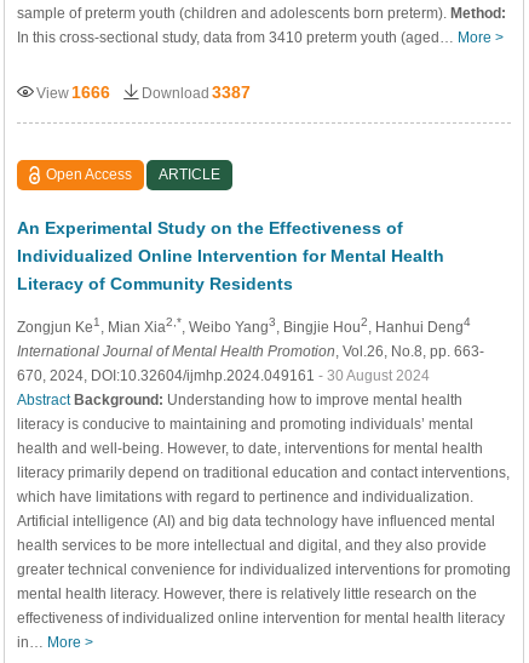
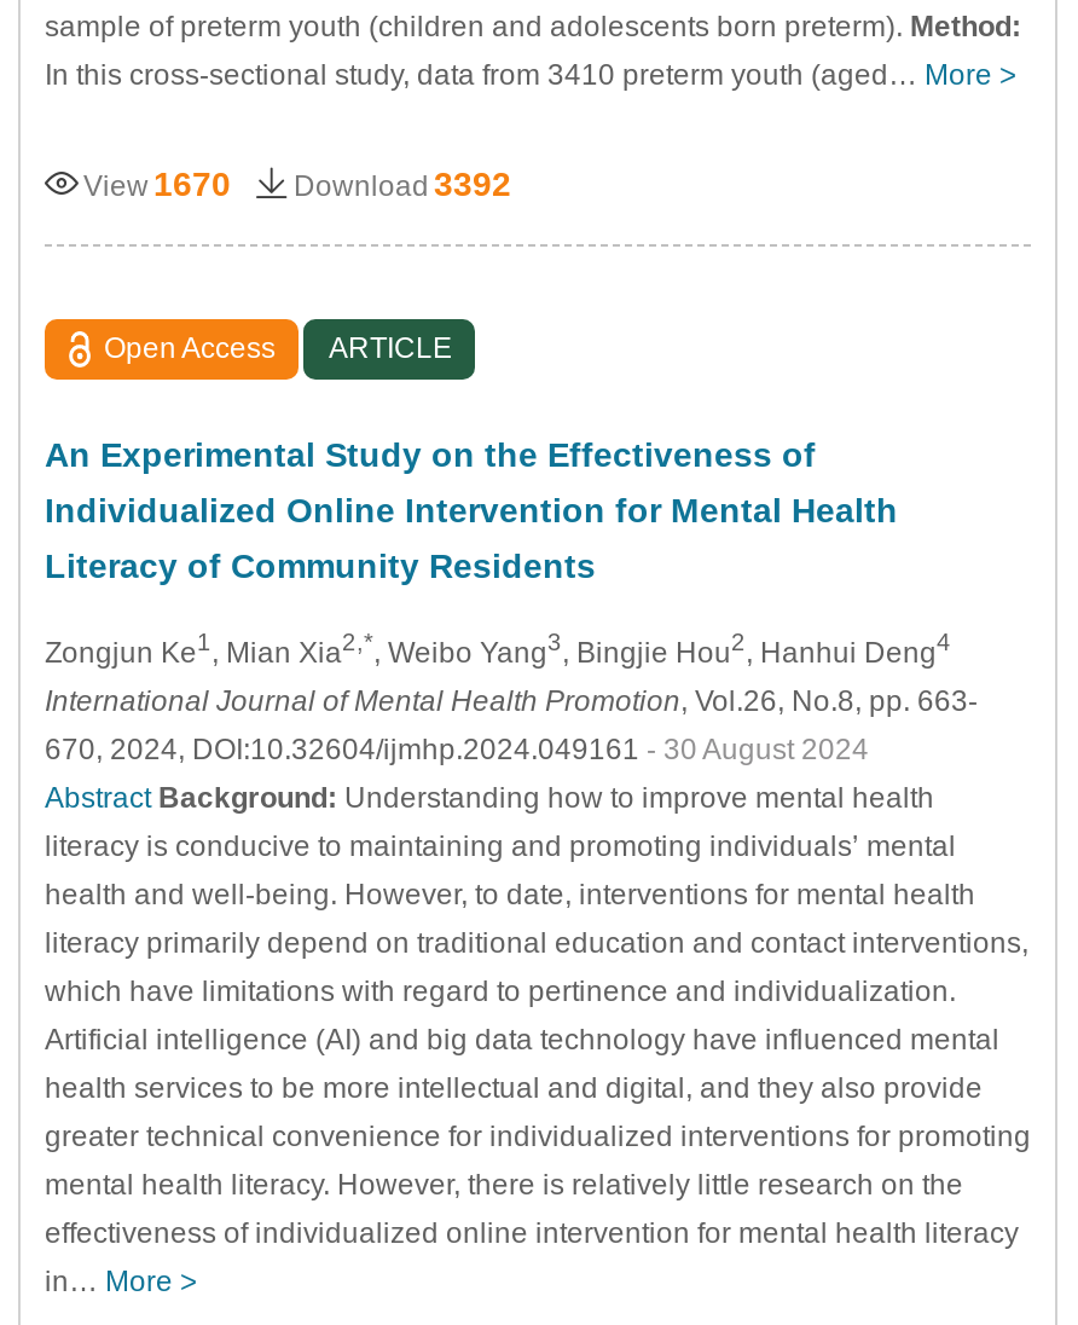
[36,82,110,102] View 1666 -> [83,164,231,203] View 1670
[142,82,251,102] Download 3387 -> [294,164,511,203] Download 3392

